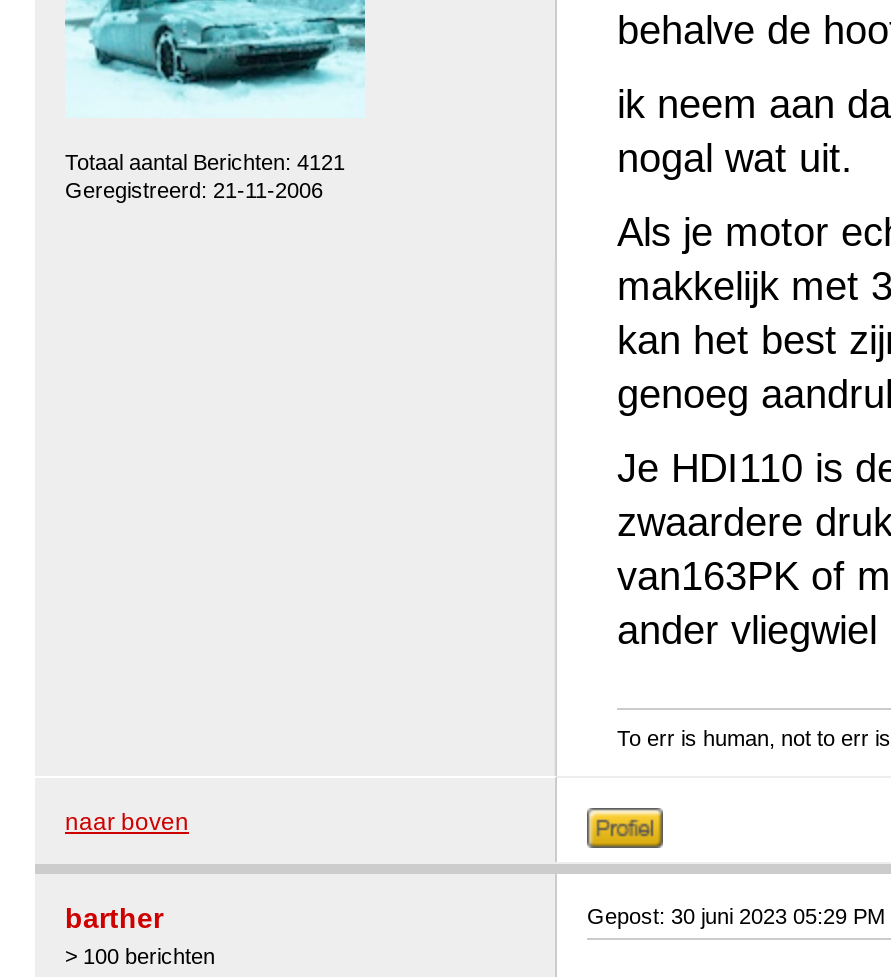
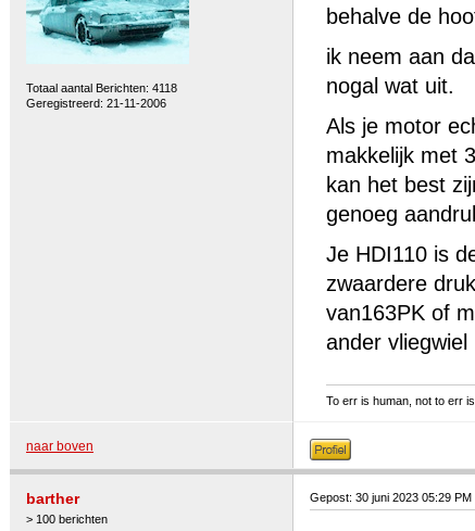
[65,150,345,174] Totaal aantal Berichten: 4121 -> [26,81,177,94] Totaal aantal Berichten: 4118

